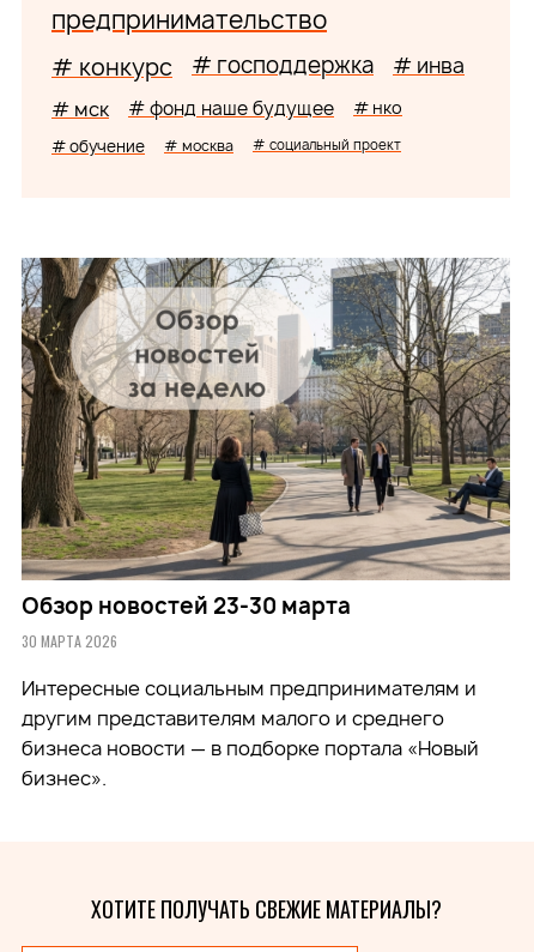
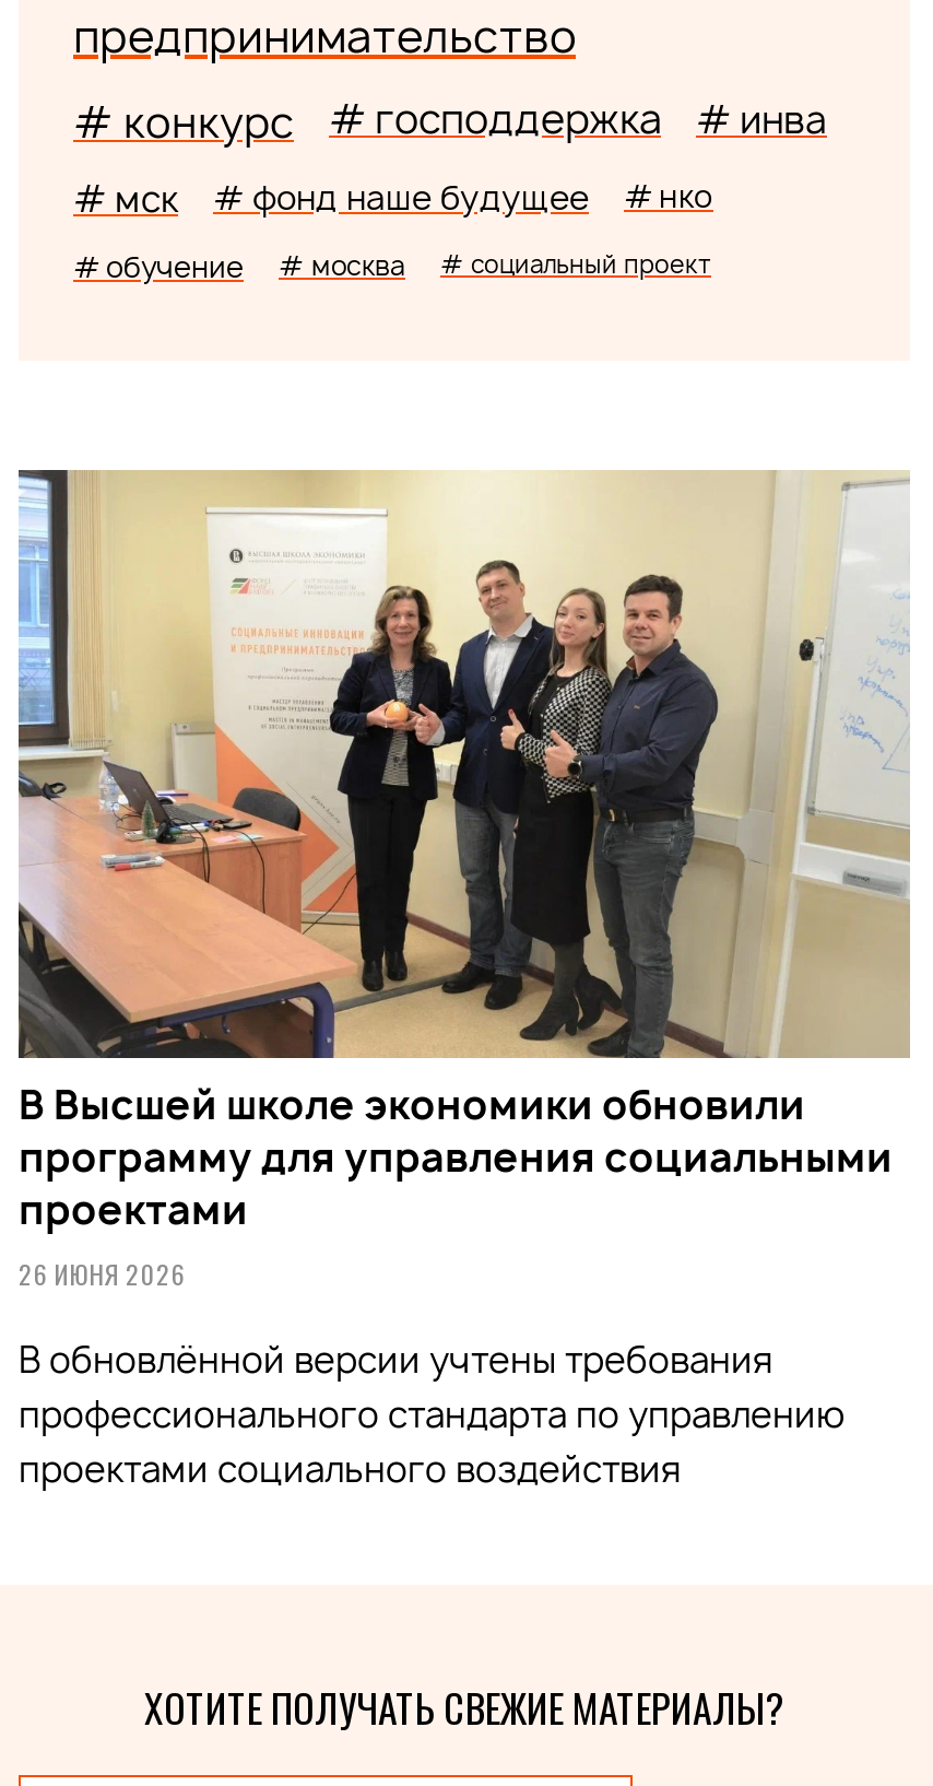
[20,257,510,651] [image] | Обзор новостей 23-30 марта | 30 МАРТА 2026 -> [16,470,910,1293] [image] | В Высшей школе экономики обновили | программу для управления социальными | проектами | 26 ИЮНЯ 2026
[22,675,479,792] Интересные социальным предпринимателям и | другим представителям малого и среднего | бизнеса новости — в подборке портала «Новый | бизнес». -> [19,1336,845,1494] В обновлённой версии учтены требования | профессионального стандарта по управлению | проектами социального воздействия

